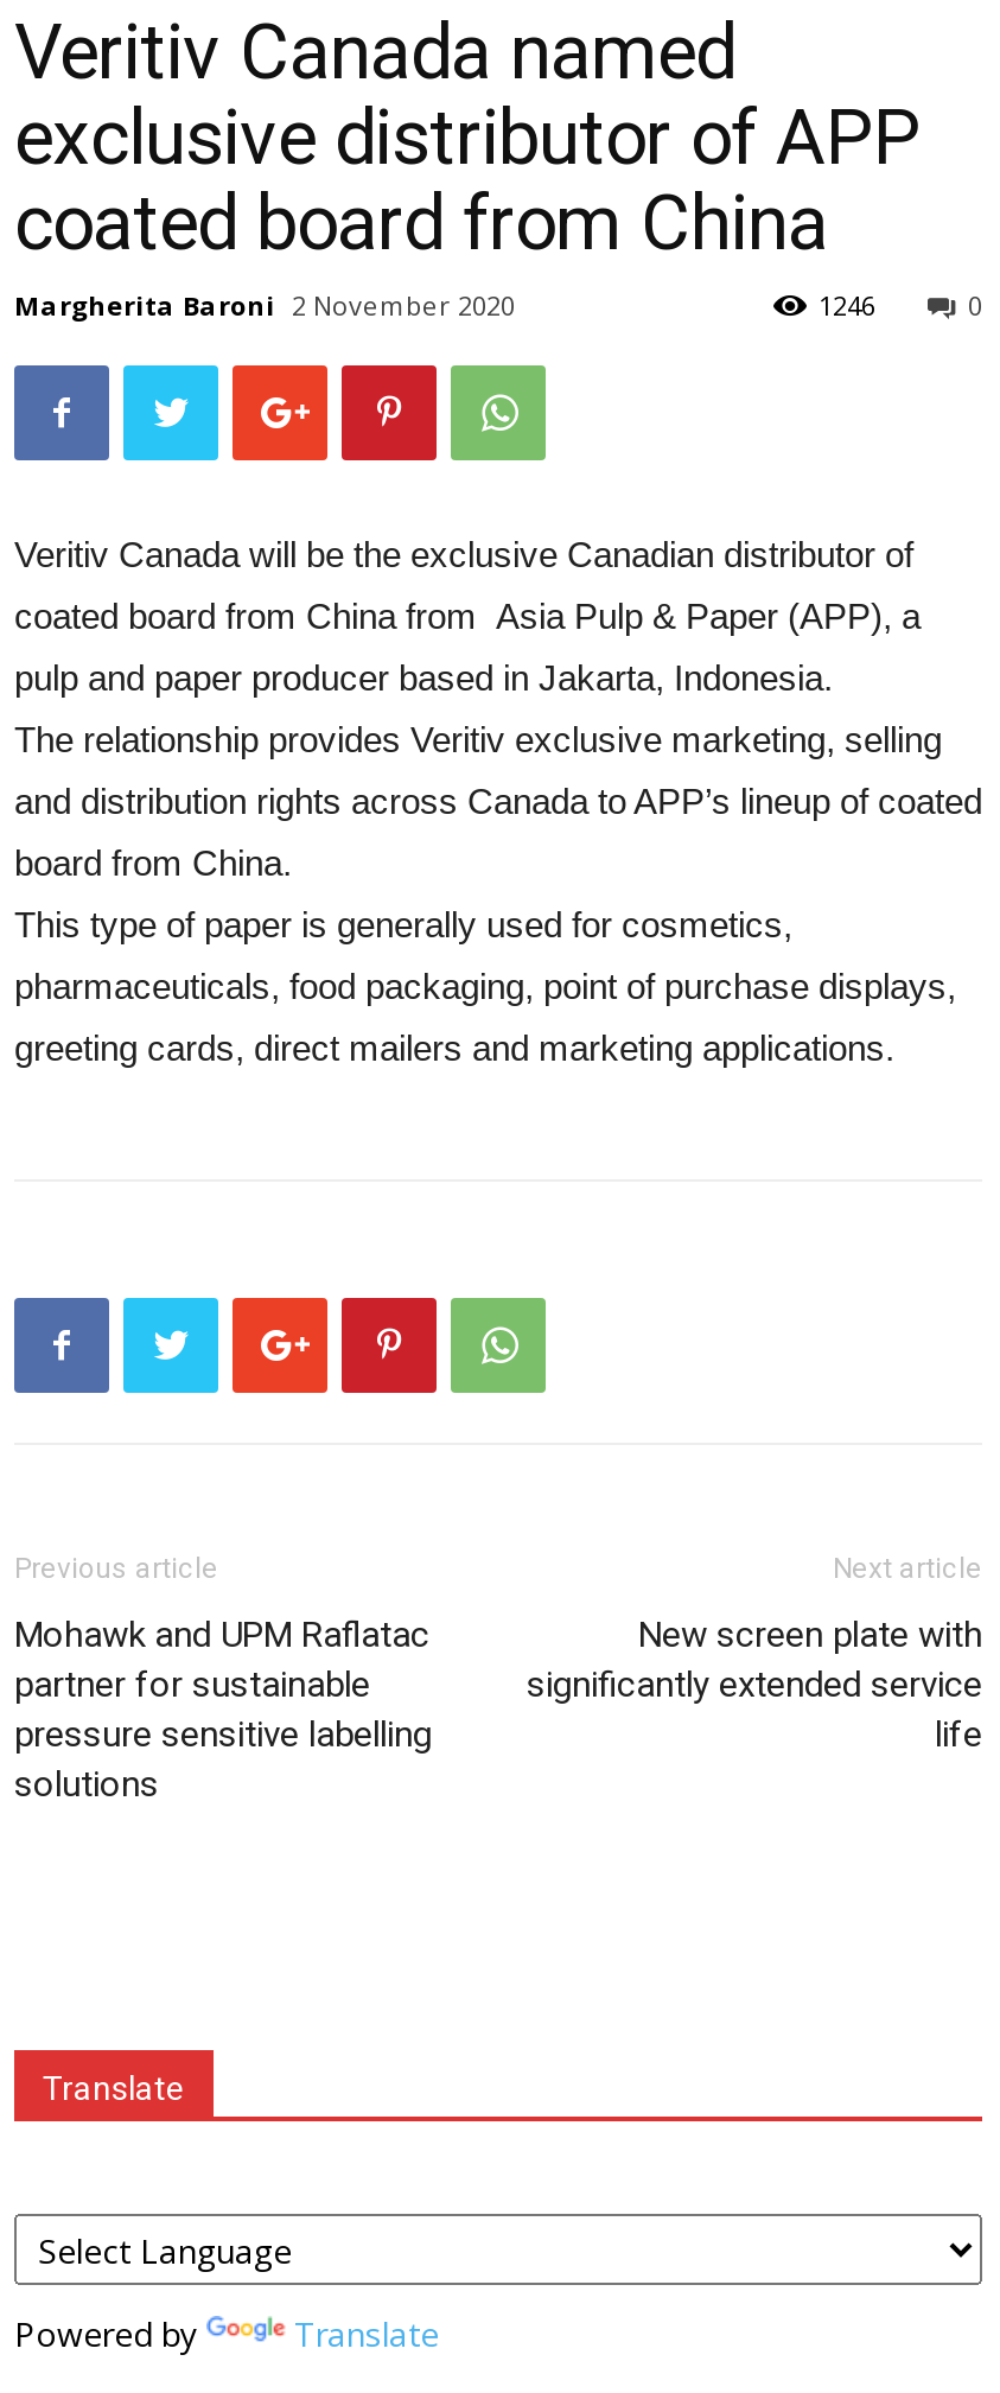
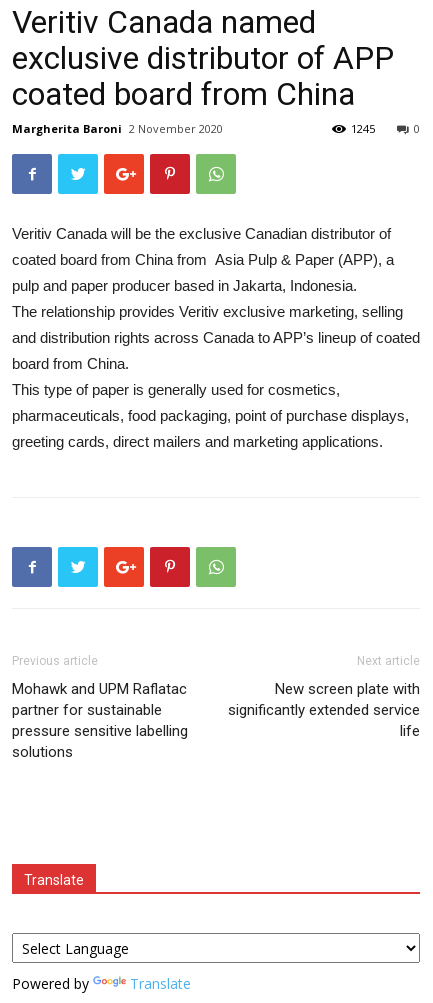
[819,287,875,323] 1246 -> [351,121,375,136] 1245

